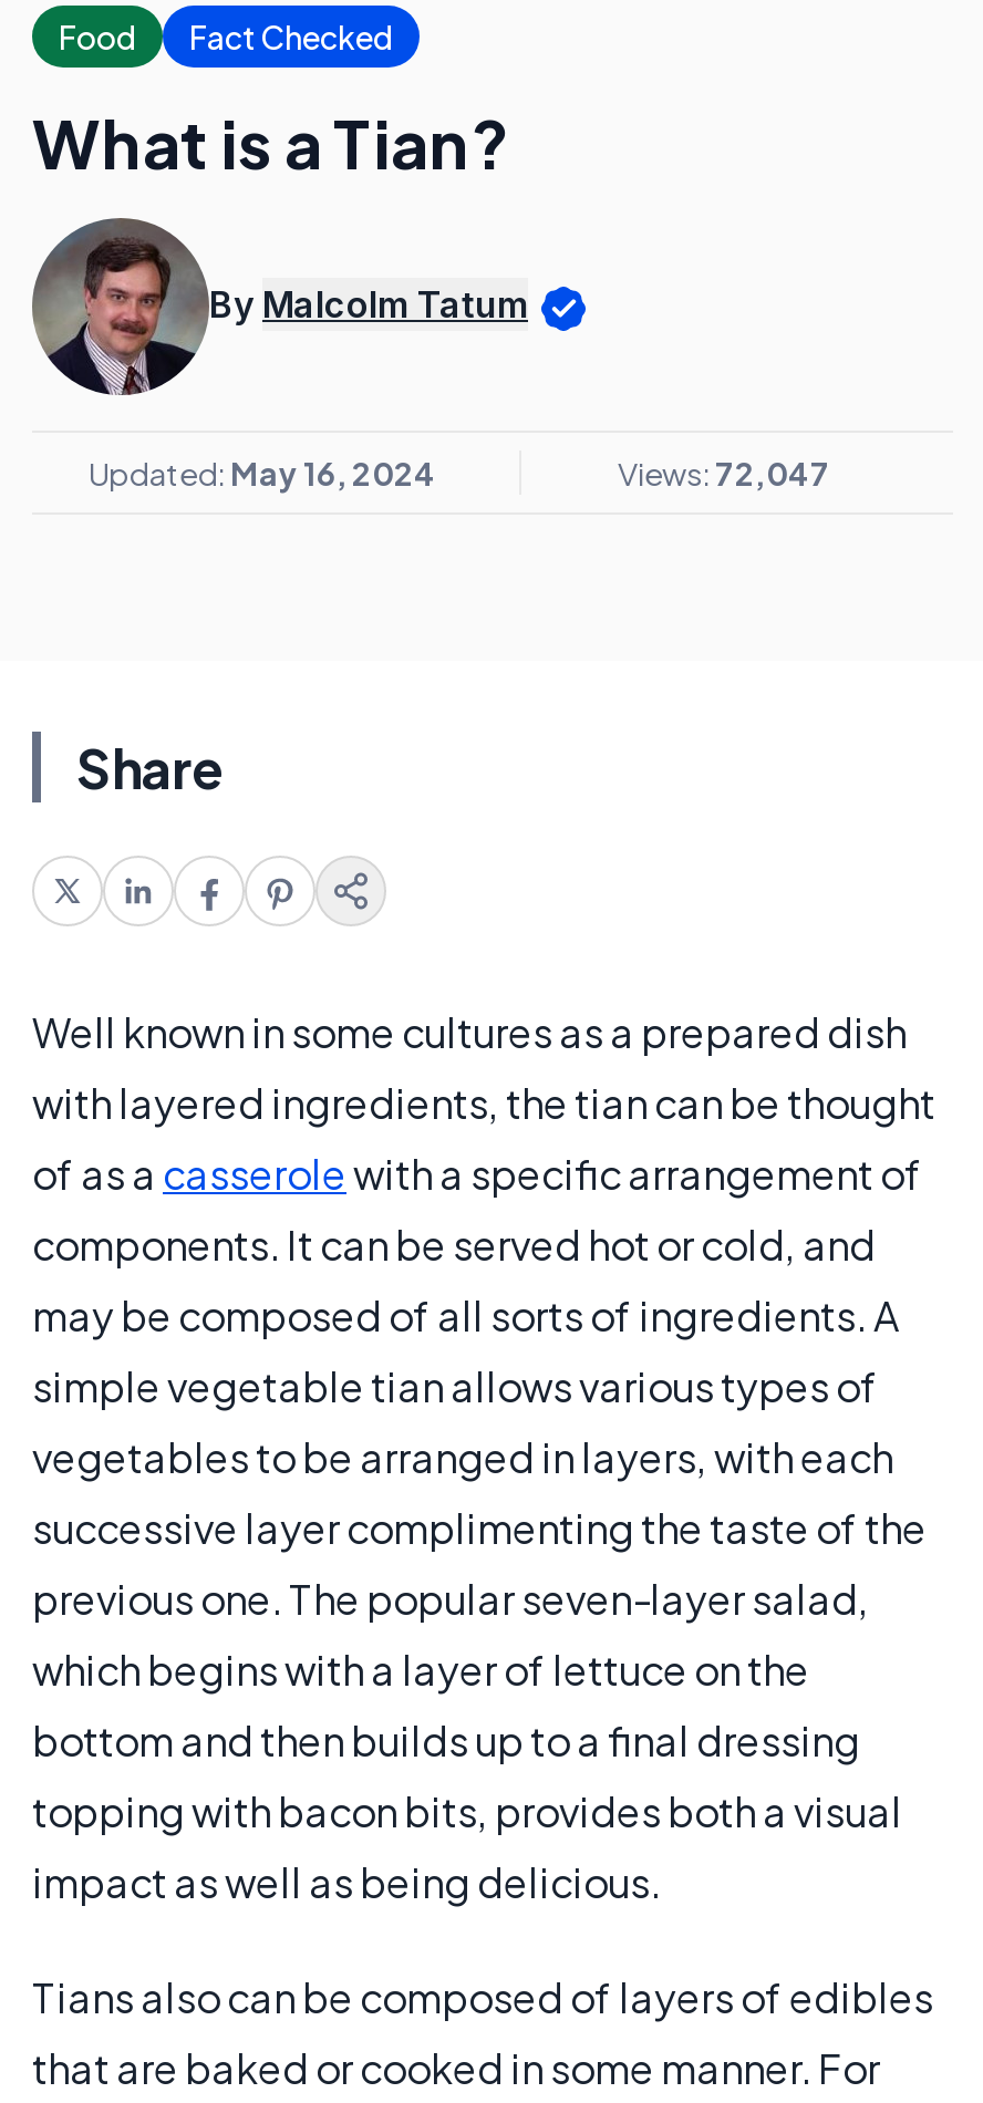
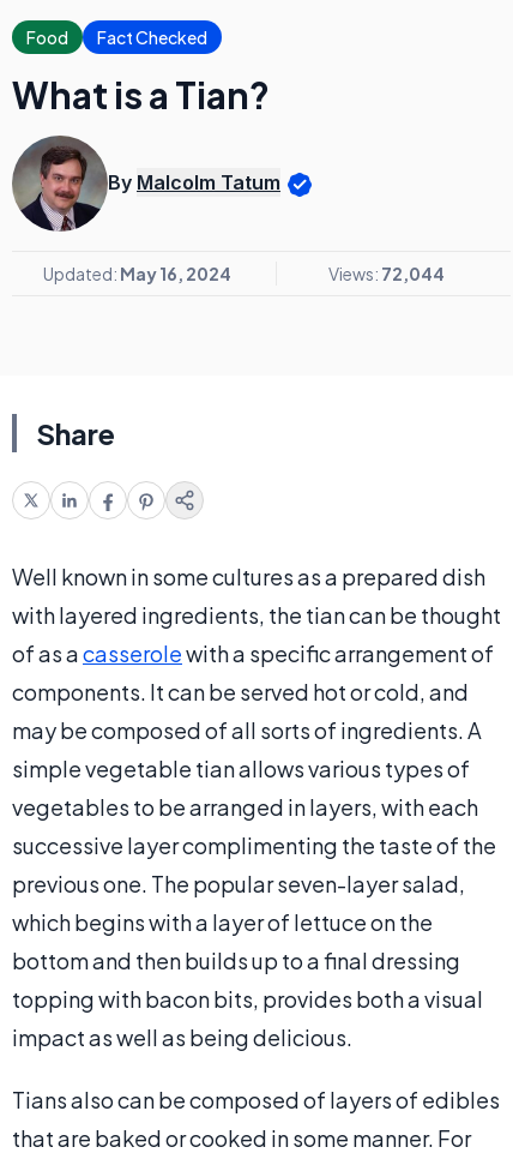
[618,453,830,493] Views: 72,047 -> [328,263,445,284] Views: 72,044

